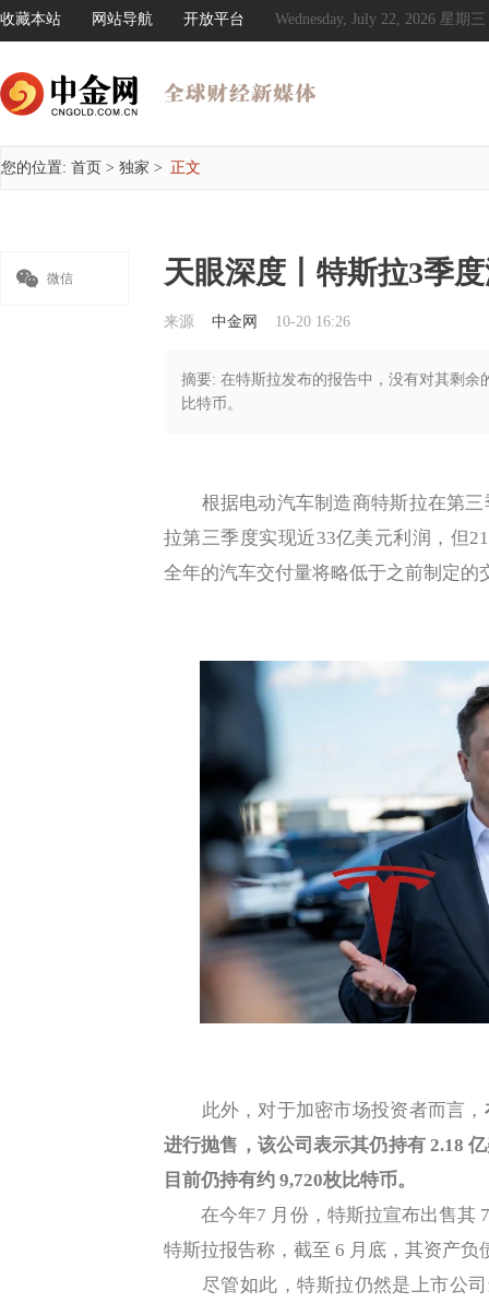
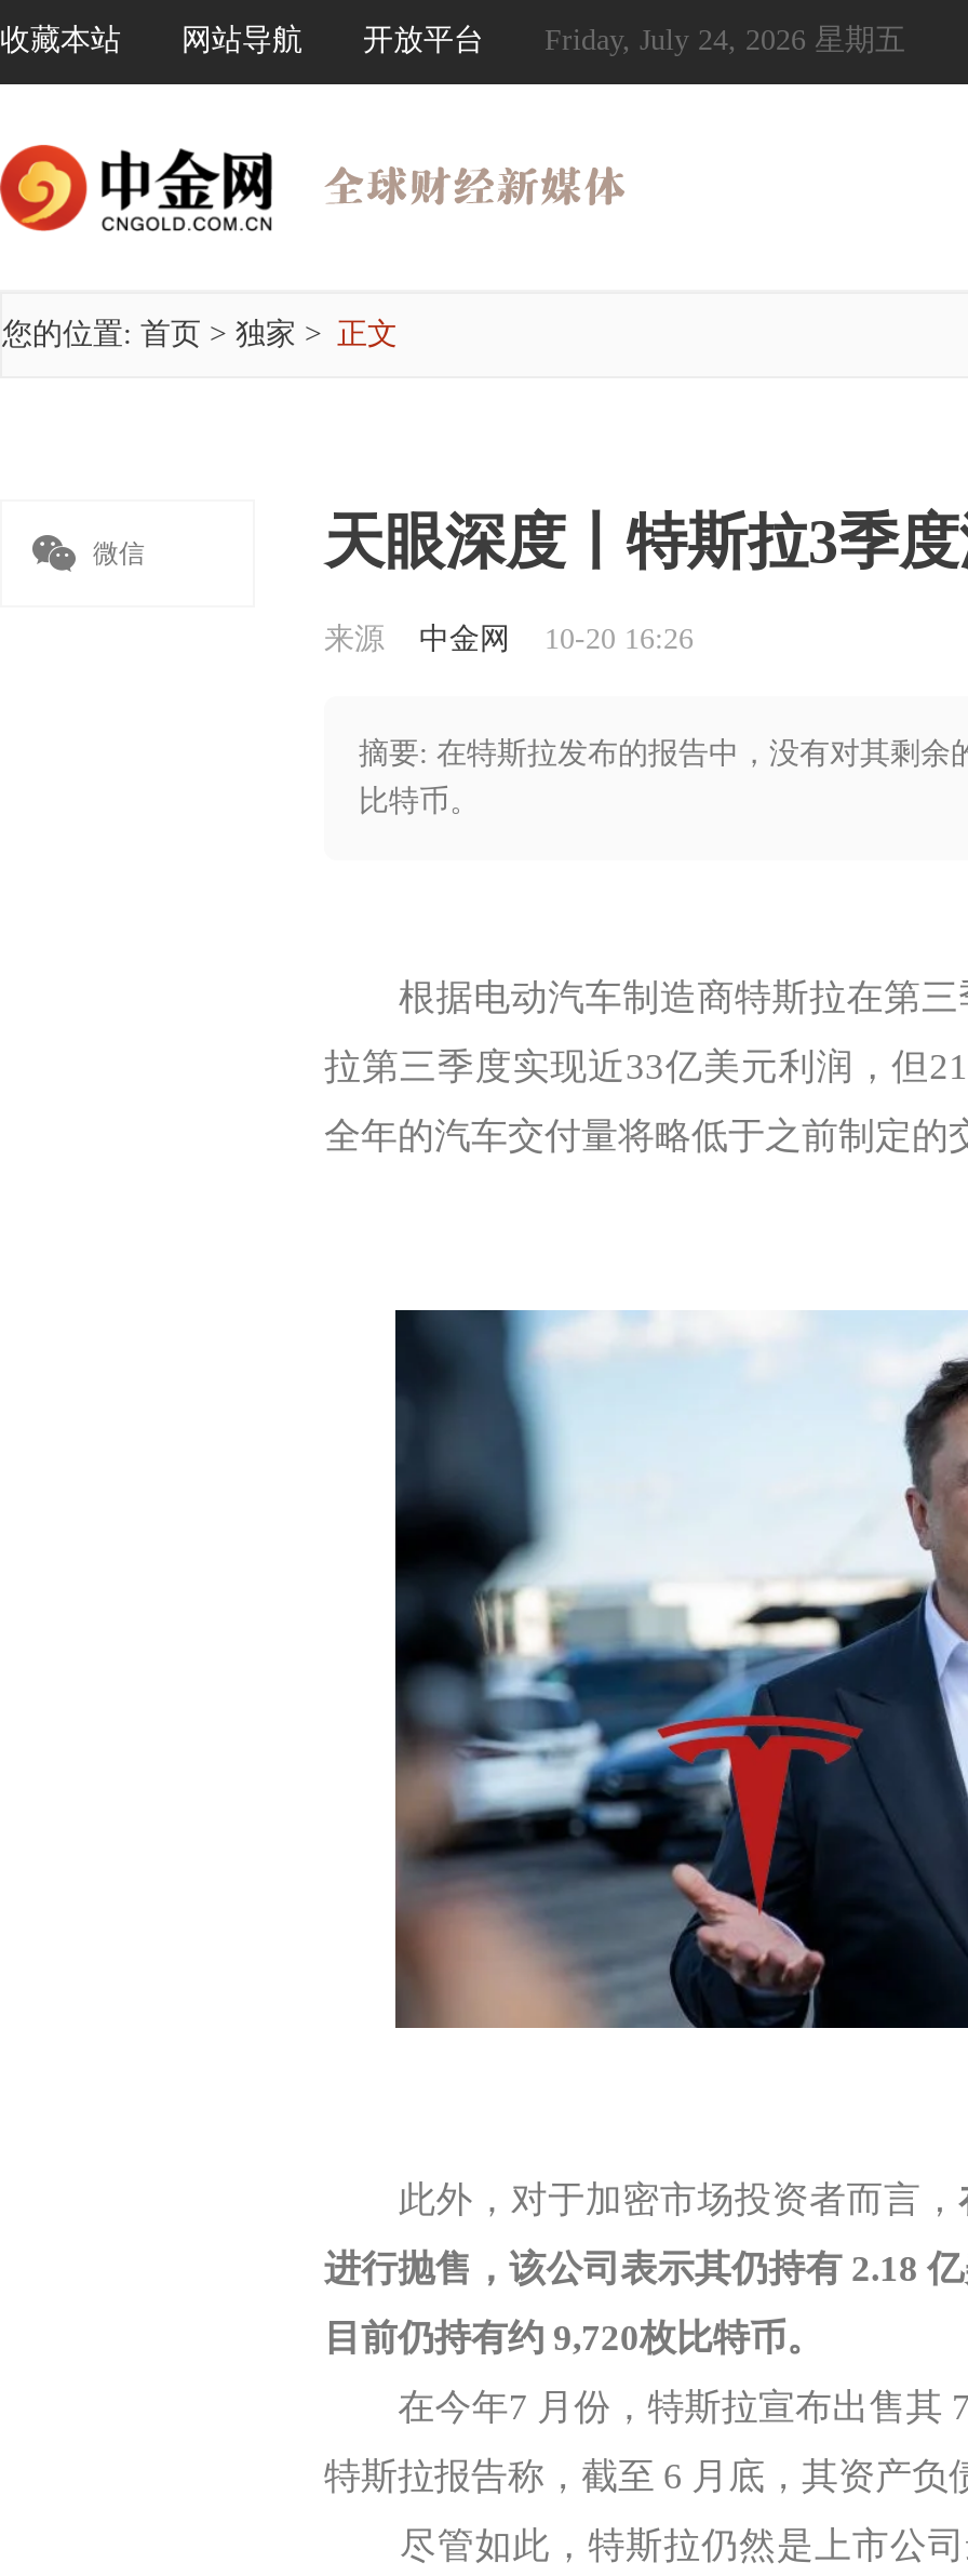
[275,11,486,27] Wednesday, July 22, 2026 星期三 -> [544,24,905,56] Friday, July 24, 2026 星期五

